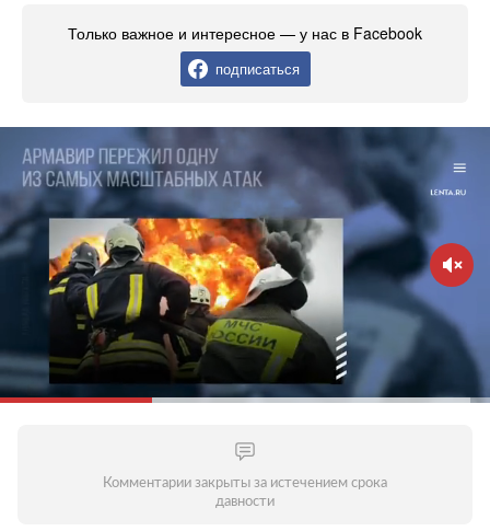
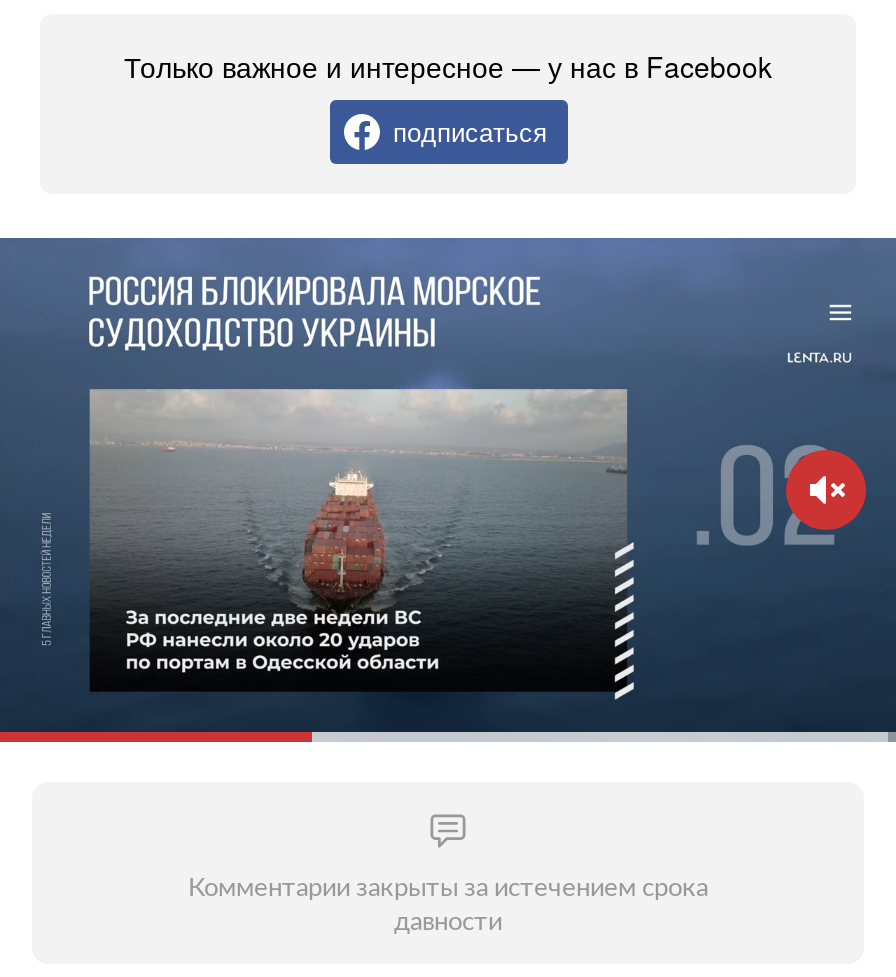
[3,126,487,403] [image] -> [6,236,890,742] [image]

